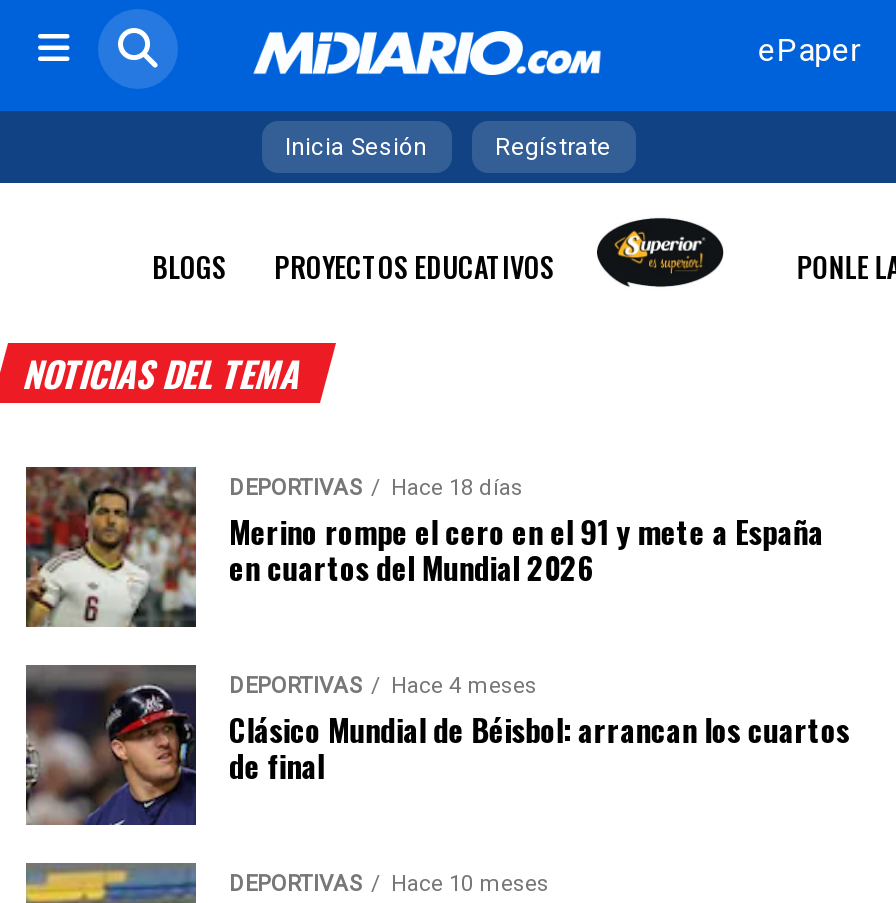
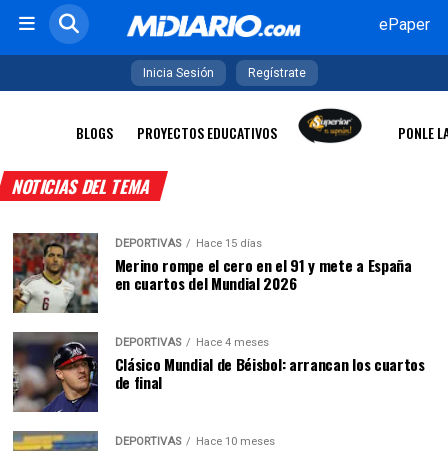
[229,475,523,501] DEPORTIVAS Hace 18 días -> [114,237,261,250] DEPORTIVAS Hace 15 días

